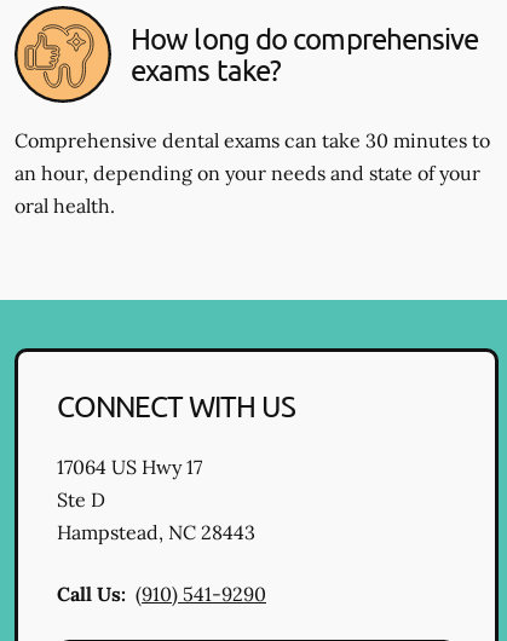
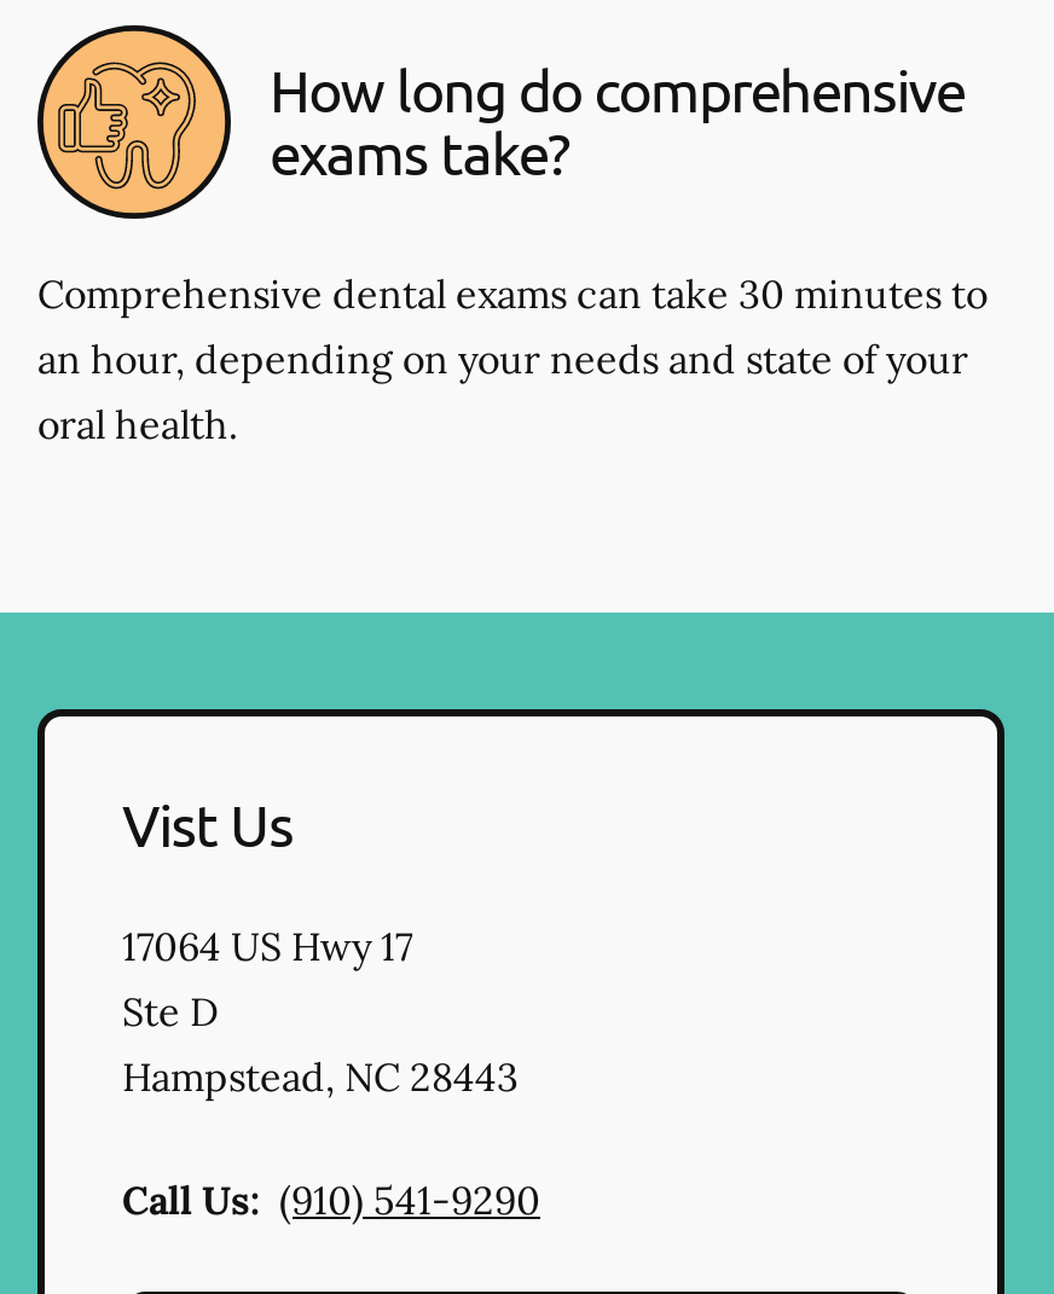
[57,388,296,423] CONNECT WITH US -> [122,789,293,859] Vist Us

